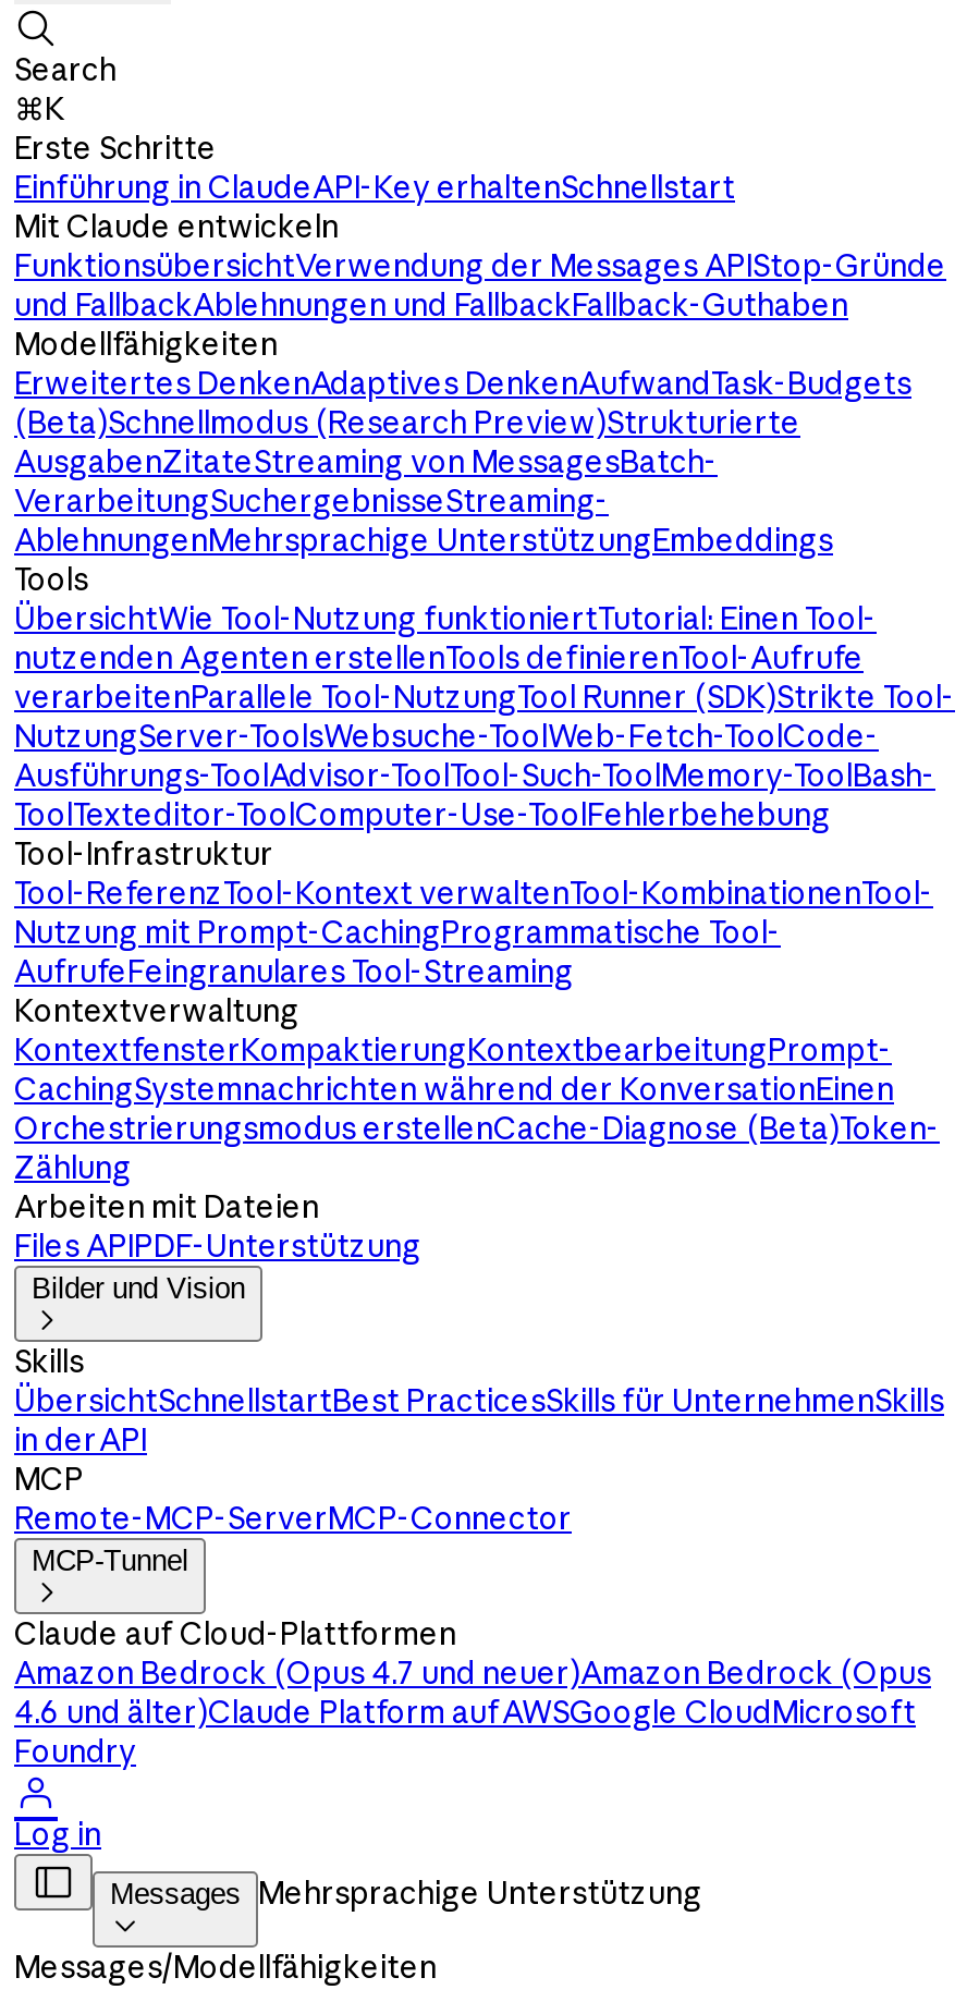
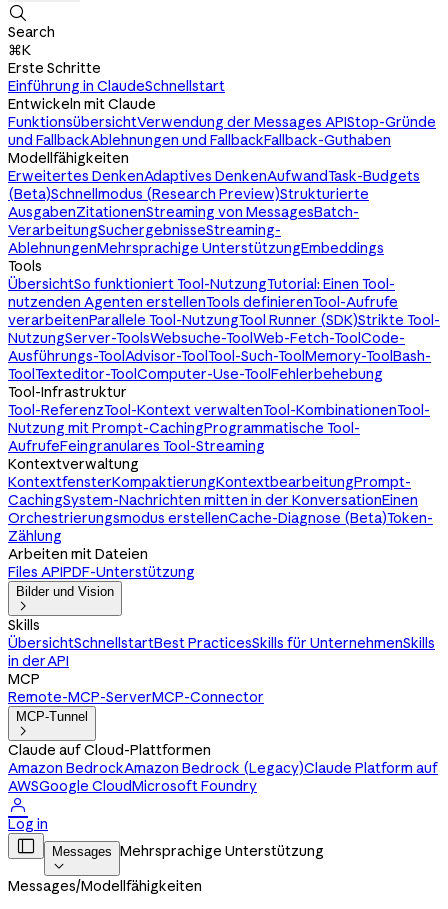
[14,168,735,246] Einführung in ClaudeAPI-Key erhaltenSchnellstart | Mit Claude entwickeln -> [8,77,225,113] Einführung in ClaudeSchnellstart | Entwickeln mit Claude
[14,442,718,481] AusgabenZitateStreaming von MessagesBatch- -> [8,203,359,221] AusgabenZitationenStreaming von MessagesBatch-
[14,599,877,638] ÜbersichtWie Tool-Nutzung funktioniertTutorial: Einen Tool- -> [8,275,395,293] ÜbersichtSo funktioniert Tool-NutzungTutorial: Einen Tool-
[14,1070,894,1109] CachingSystemnachrichten während der KonversationEinen -> [8,491,418,509] CachingSystem-Nachrichten mitten in der KonversationEinen
[14,1653,931,1771] Amazon Bedrock (Opus 4.7 und neuer)Amazon Bedrock (Opus | 4.6 und älter)Claude Platform auf AWSGoogle CloudMicrosoft | Foundry -> [8,759,438,795] Amazon BedrockAmazon Bedrock (Legacy)Claude Platform auf | AWSGoogle CloudMicrosoft Foundry

